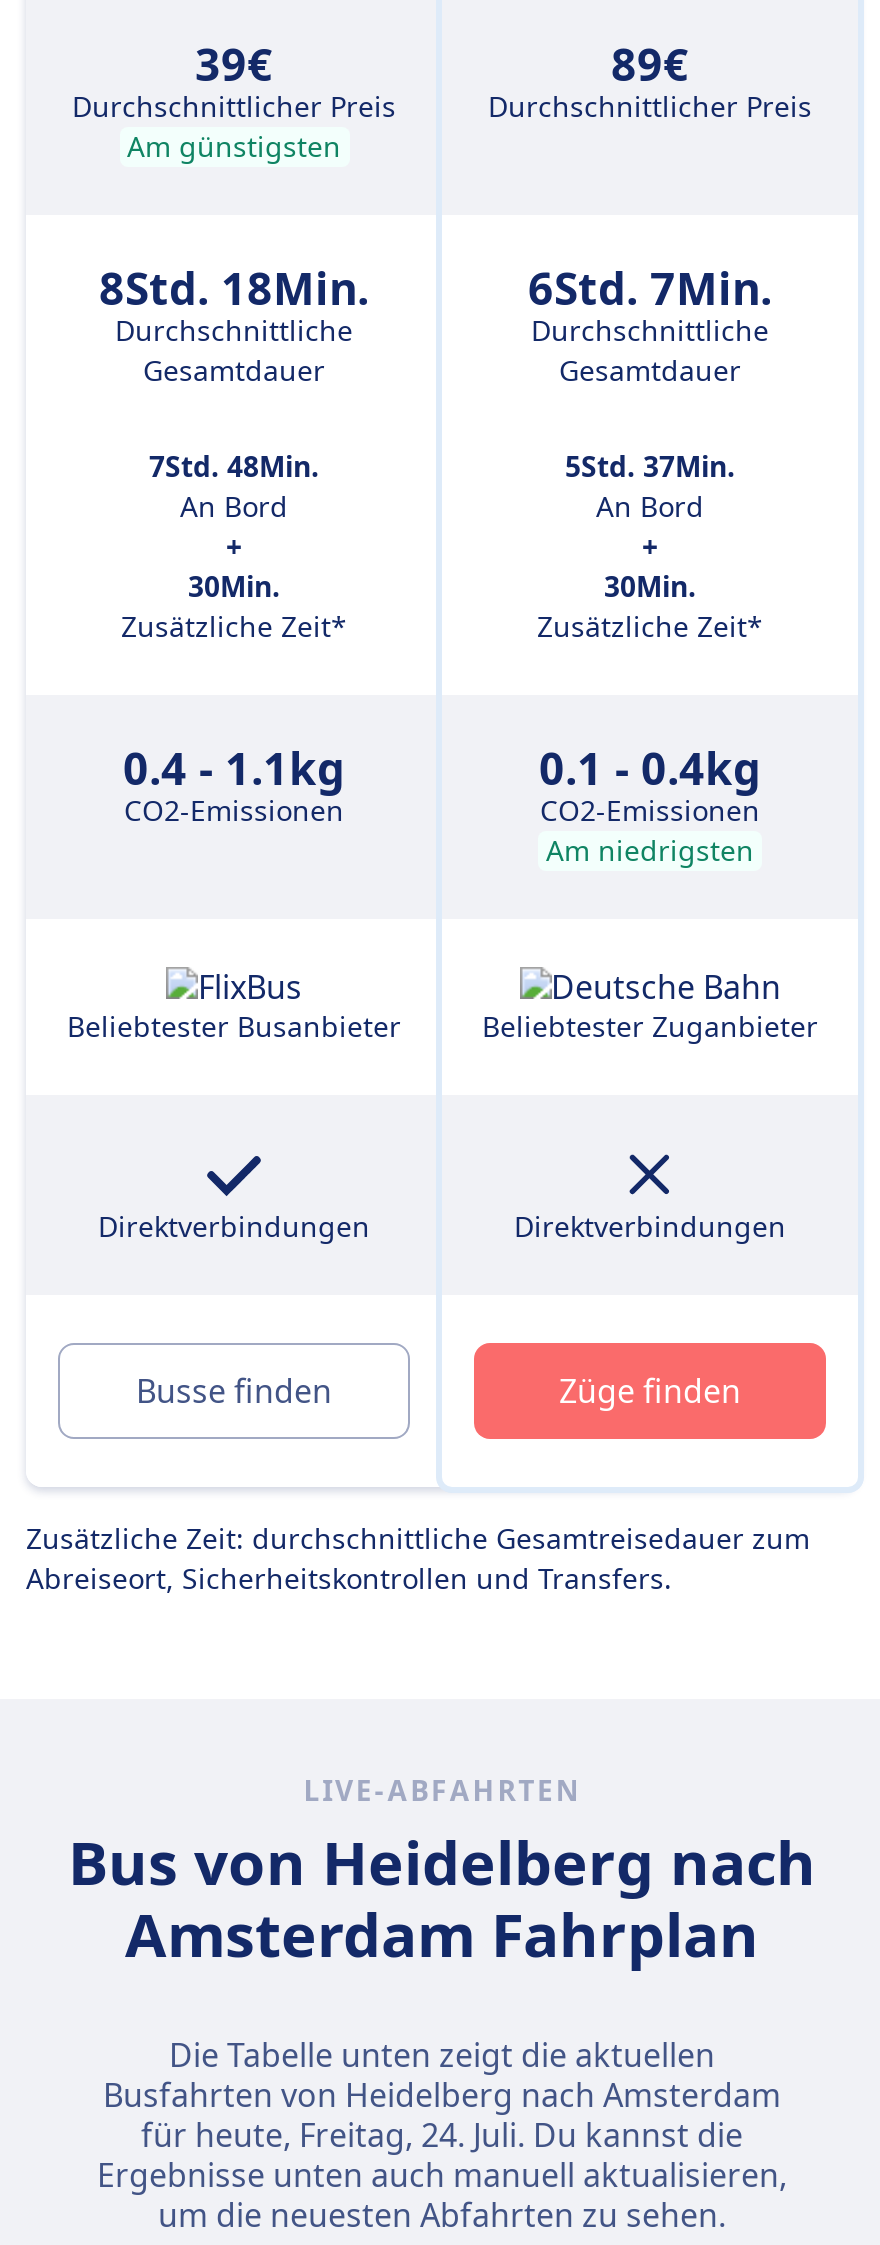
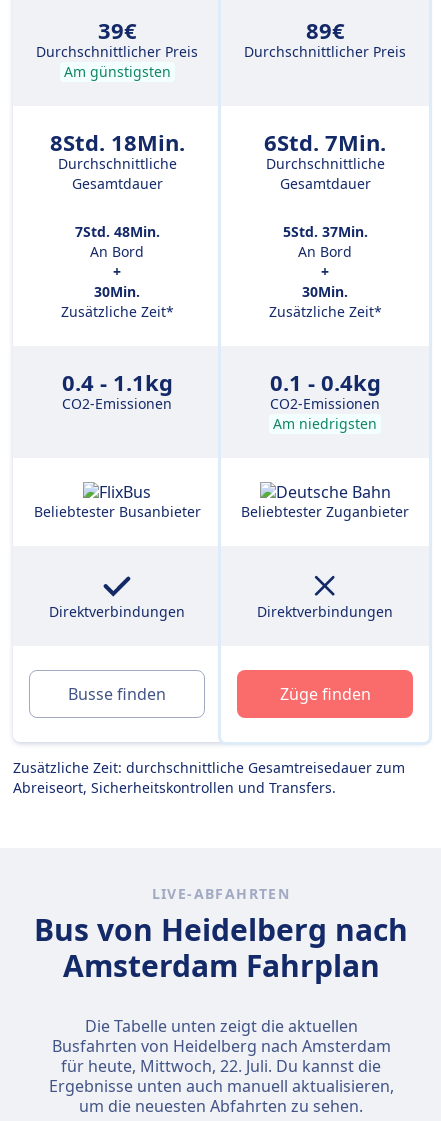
[141,2113,743,2157] für heute, Freitag, 24. Juli. Du kannst die -> [61,1055,381,1077] für heute, Mittwoch, 22. Juli. Du kannst die

